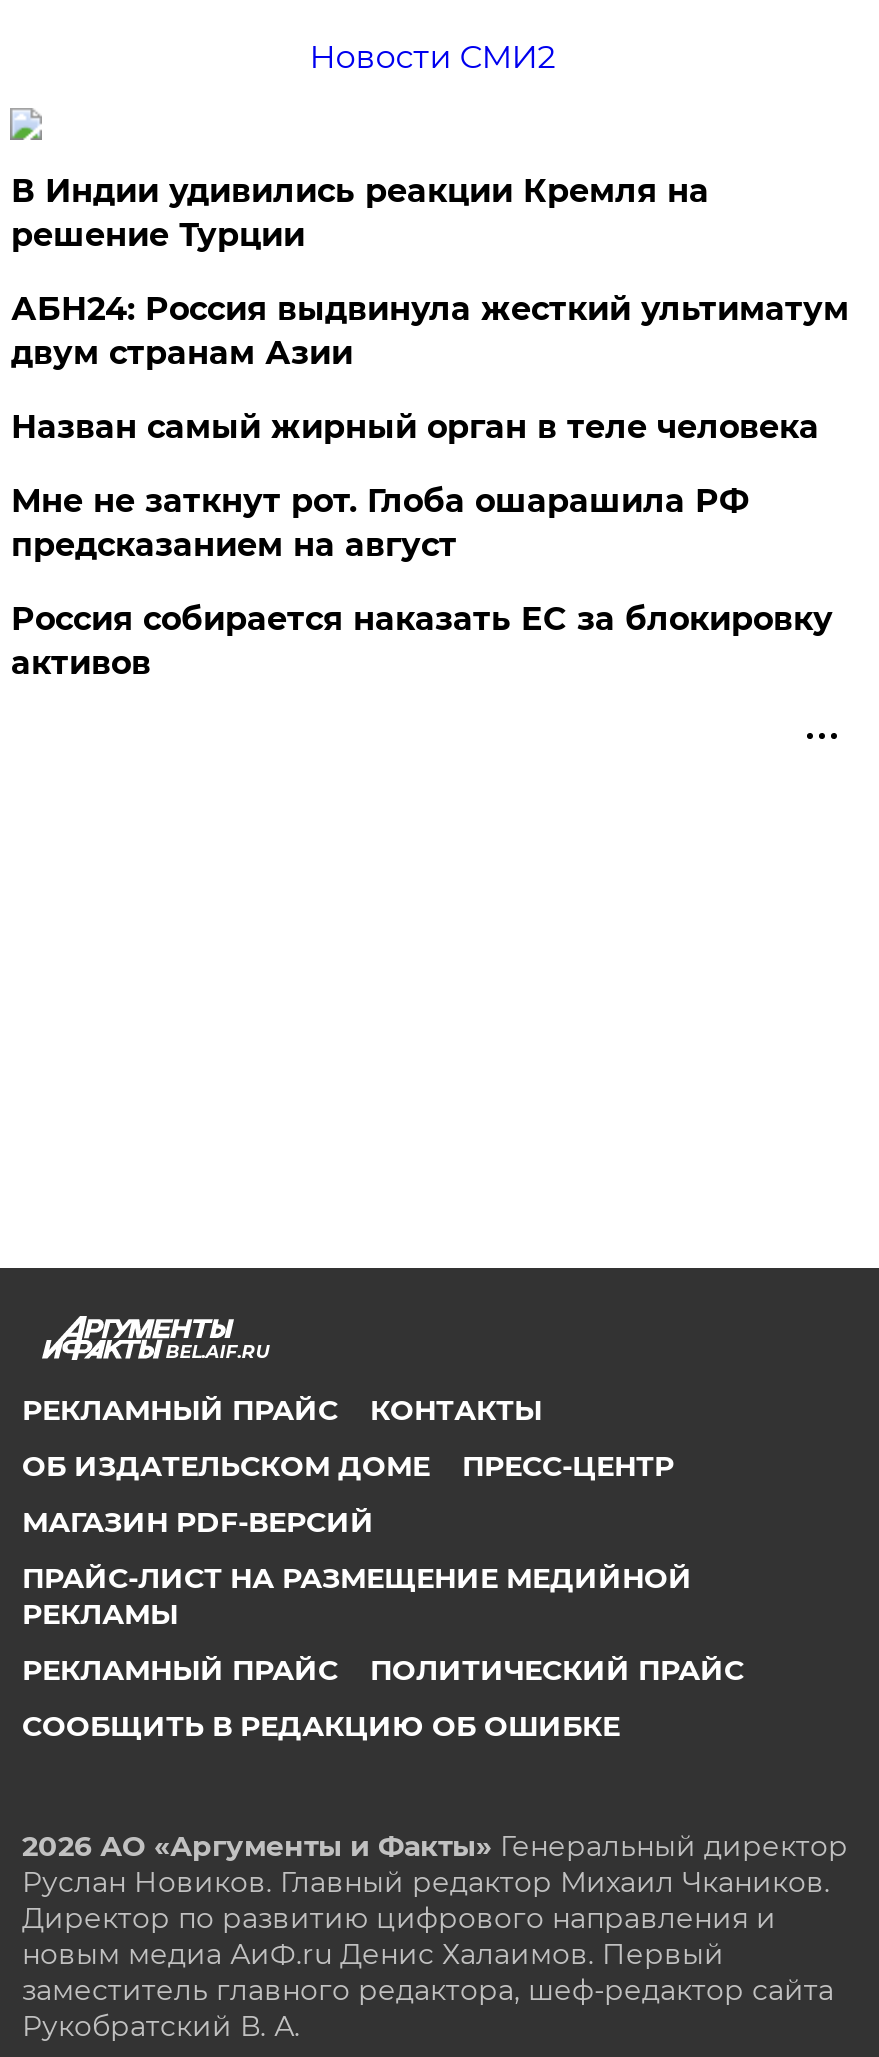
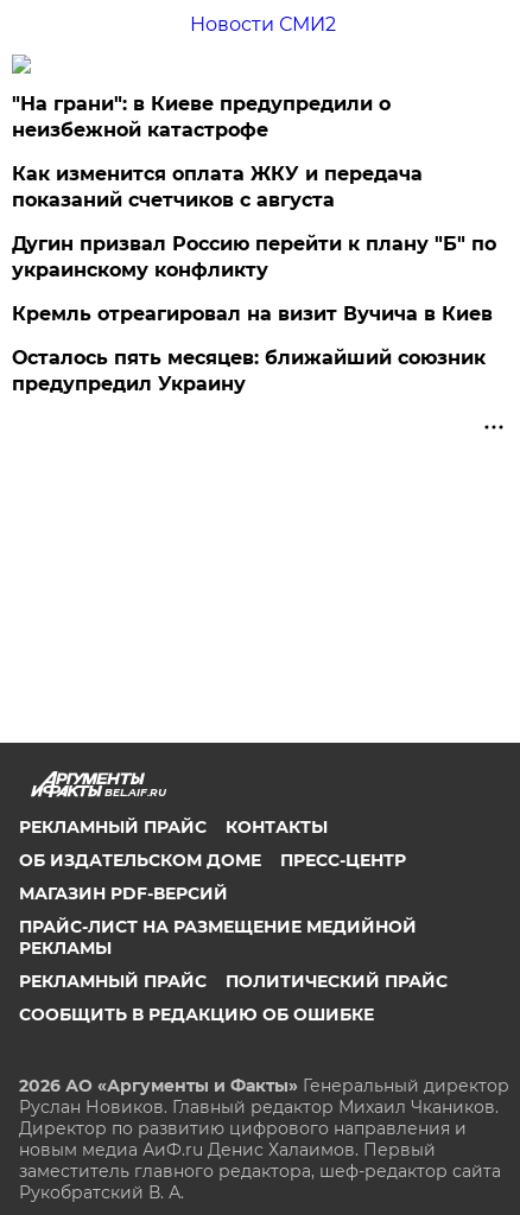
[11,172,709,254] В Индии удивились реакции Кремля на | решение Турции -> [12,93,391,141] "На грани": в Киеве предупредили о | неизбежной катастрофе
[11,290,849,372] АБН24: Россия выдвинула жесткий ультиматум | двум странам Азии -> [12,163,423,211] Как изменится оплата ЖКУ и передача | показаний счетчиков с августа
[11,408,819,446] Назван самый жирный орган в теле человека -> [12,233,497,281] Дугин призвал Россию перейти к плану "Б" по | украинскому конфликту
[11,482,749,564] Мне не заткнут рот. Глоба ошарашила РФ | предсказанием на август -> [12,303,493,325] Кремль отреагировал на визит Вучича в Киев
[11,600,833,682] Россия собирается наказать EC за блокировку | активов -> [12,346,486,395] Осталось пять месяцев: ближайший союзник | предупредил Украину

